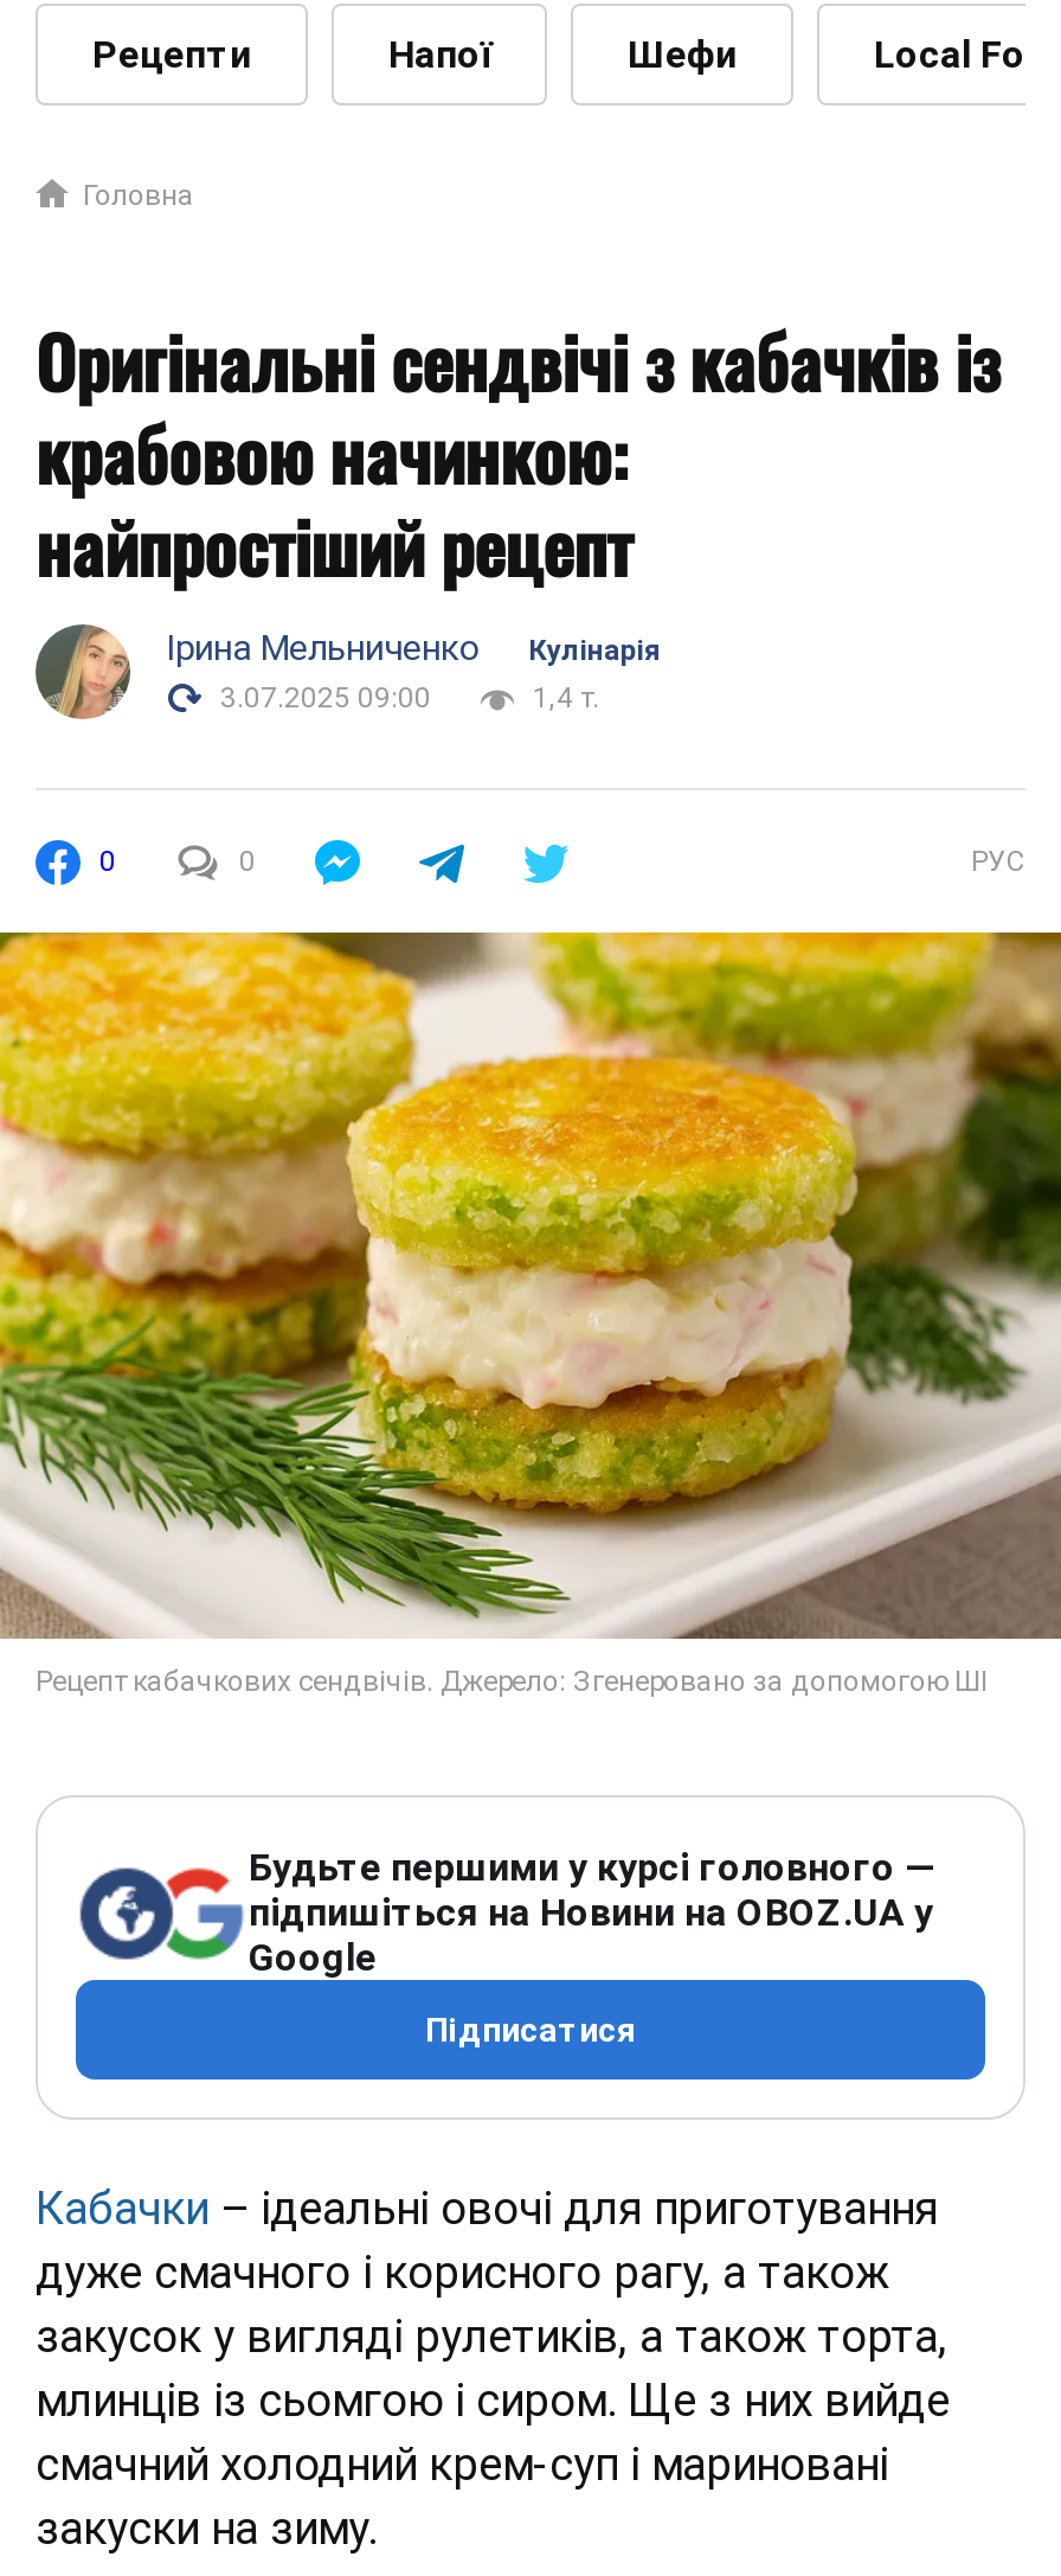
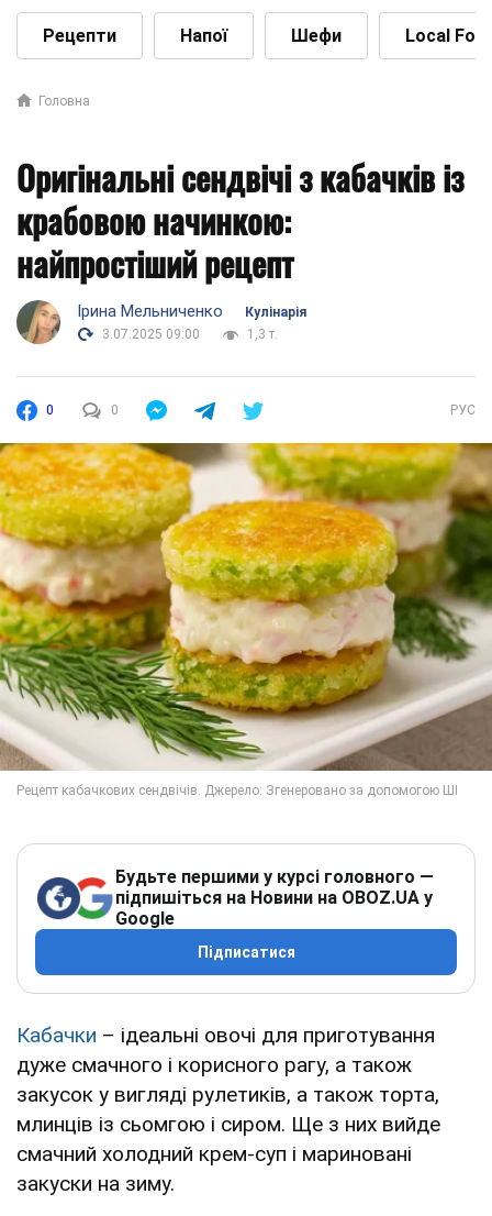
[533,681,599,715] 1,4 т. -> [247,327,278,342] 1,3 т.

